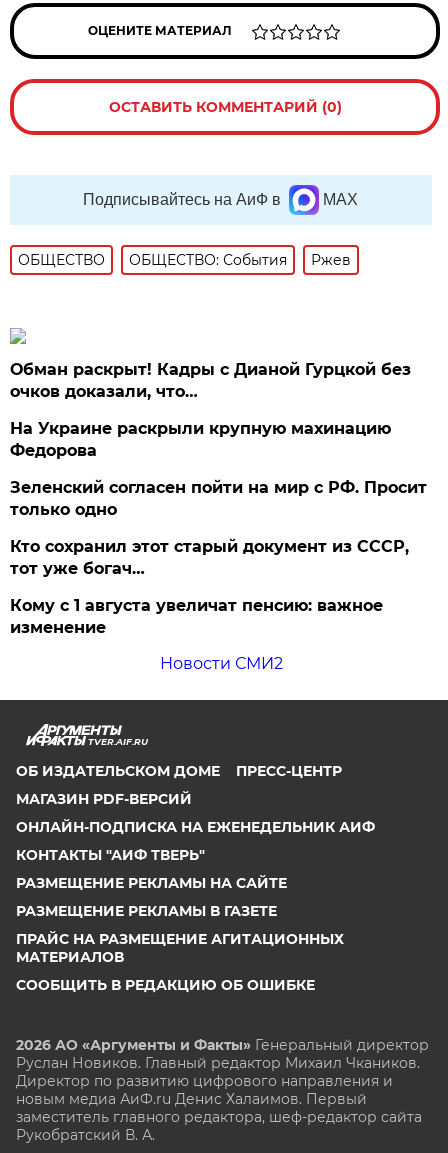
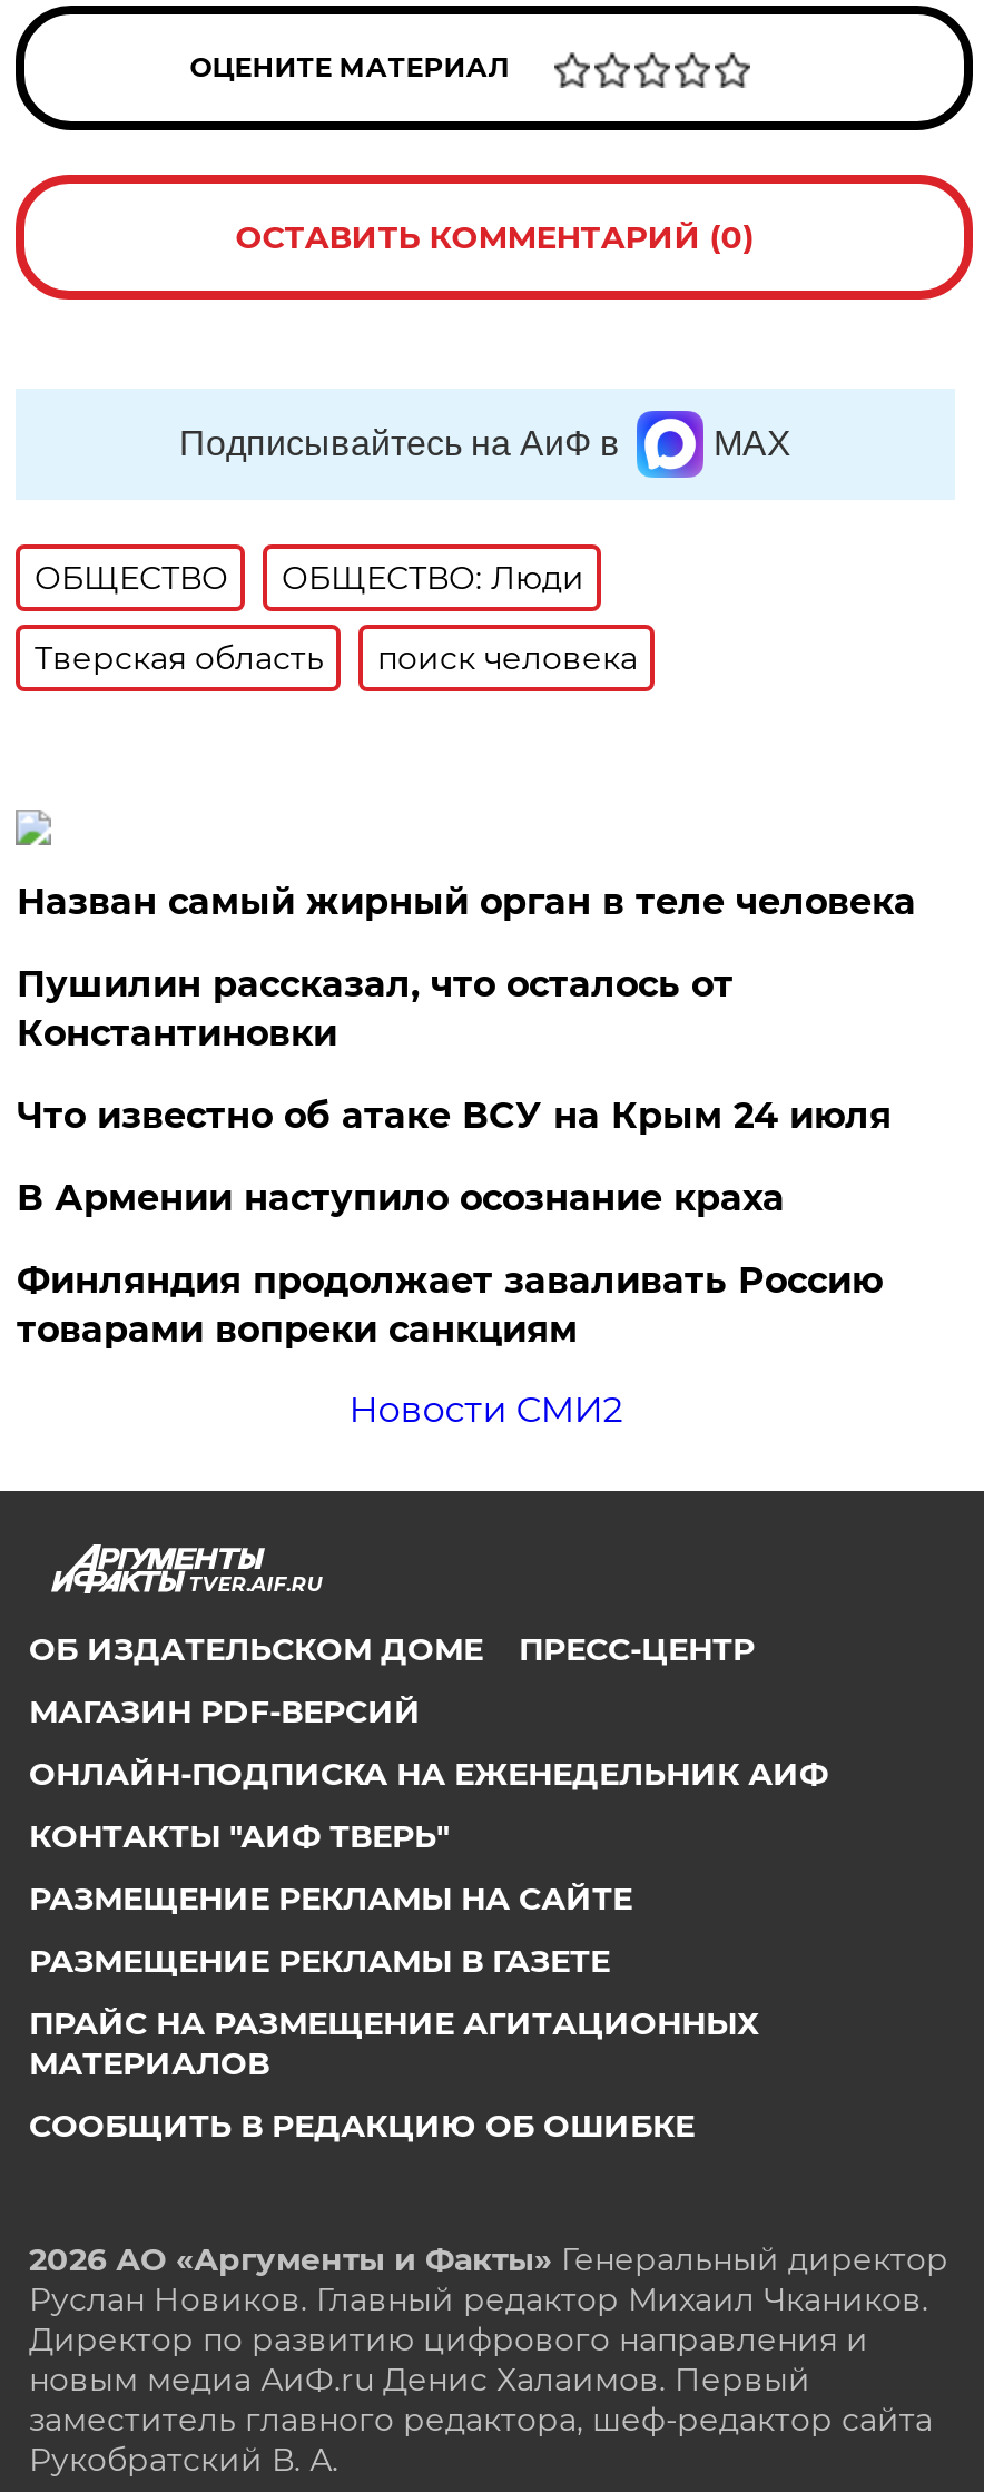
[129,251,351,269] ОБЩЕСТВО: События | Ржев -> [34,559,638,679] ОБЩЕСТВО: Люди | Тверская область | поиск человека
[10,360,427,637] Обман раскрыт! Кадры с Дианой Гурцкой без | очков доказали, что… | На Украине раскрыли крупную махинацию | Федорова | Зеленский согласен пойти на мир с РФ. Просит | только одно | Кто сохранил этот старый документ из СССР, | тот уже богач… | Кому с 1 августа увеличат пенсию: важное | изменение -> [16,881,916,1351] Назван самый жирный орган в теле человека | Пушилин рассказал, что осталось от | Константиновки | Что известно об атаке ВСУ на Крым 24 июля | В Армении наступило осознание краха | Финляндия продолжает заваливать Россию | товарами вопреки санкциям

